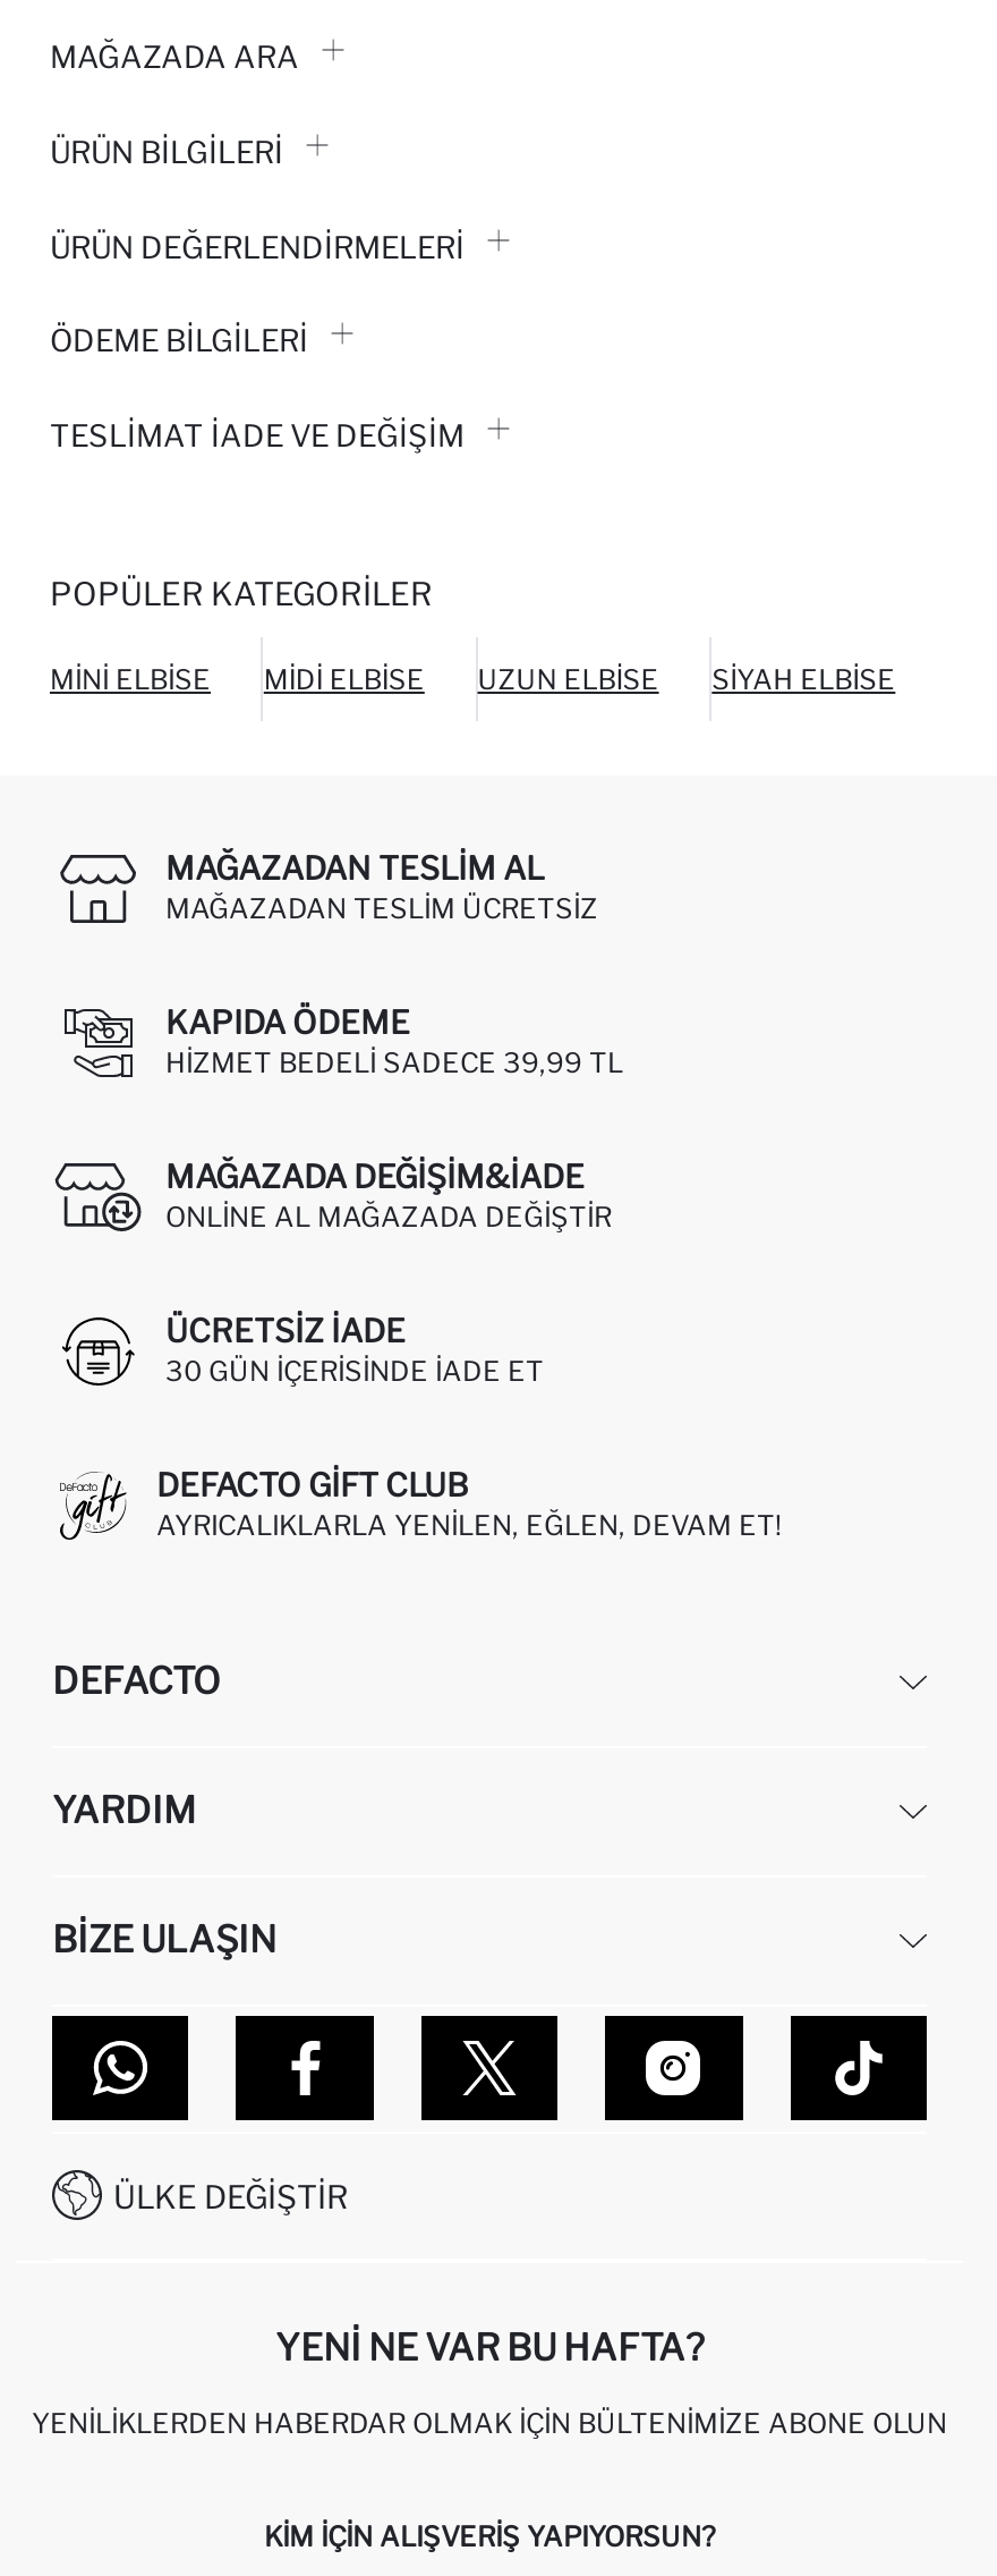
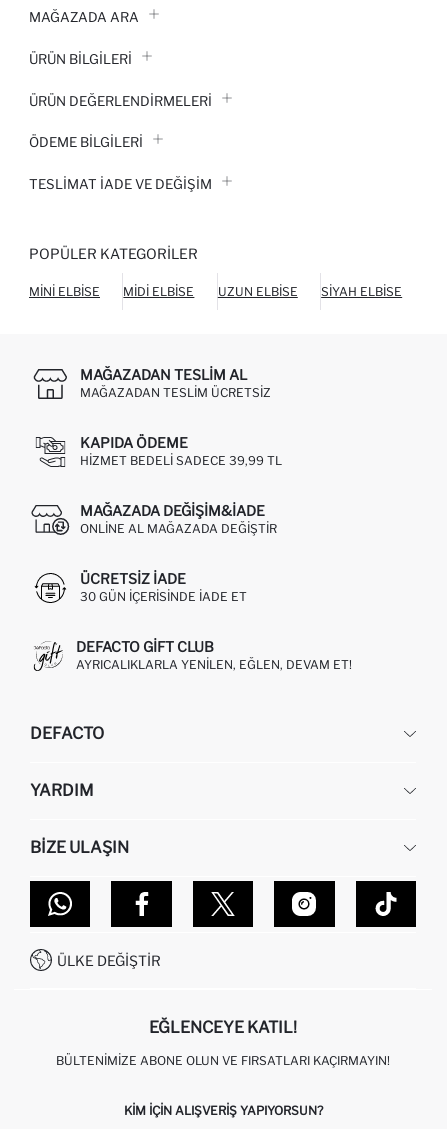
[275,2326,704,2369] YENI NE VAR BU HAFTA? -> [149,1018,297,1037] EĞLENCEYE KATIL!
[32,2405,947,2439] YENILIKLERDEN HABERDAR OLMAK İÇIN BÜLTENIMIZE ABONE OLUN -> [56,1053,390,1068] BÜLTENIMIZE ABONE OLUN VE FIRSATLARI KAÇIRMAYIN!

